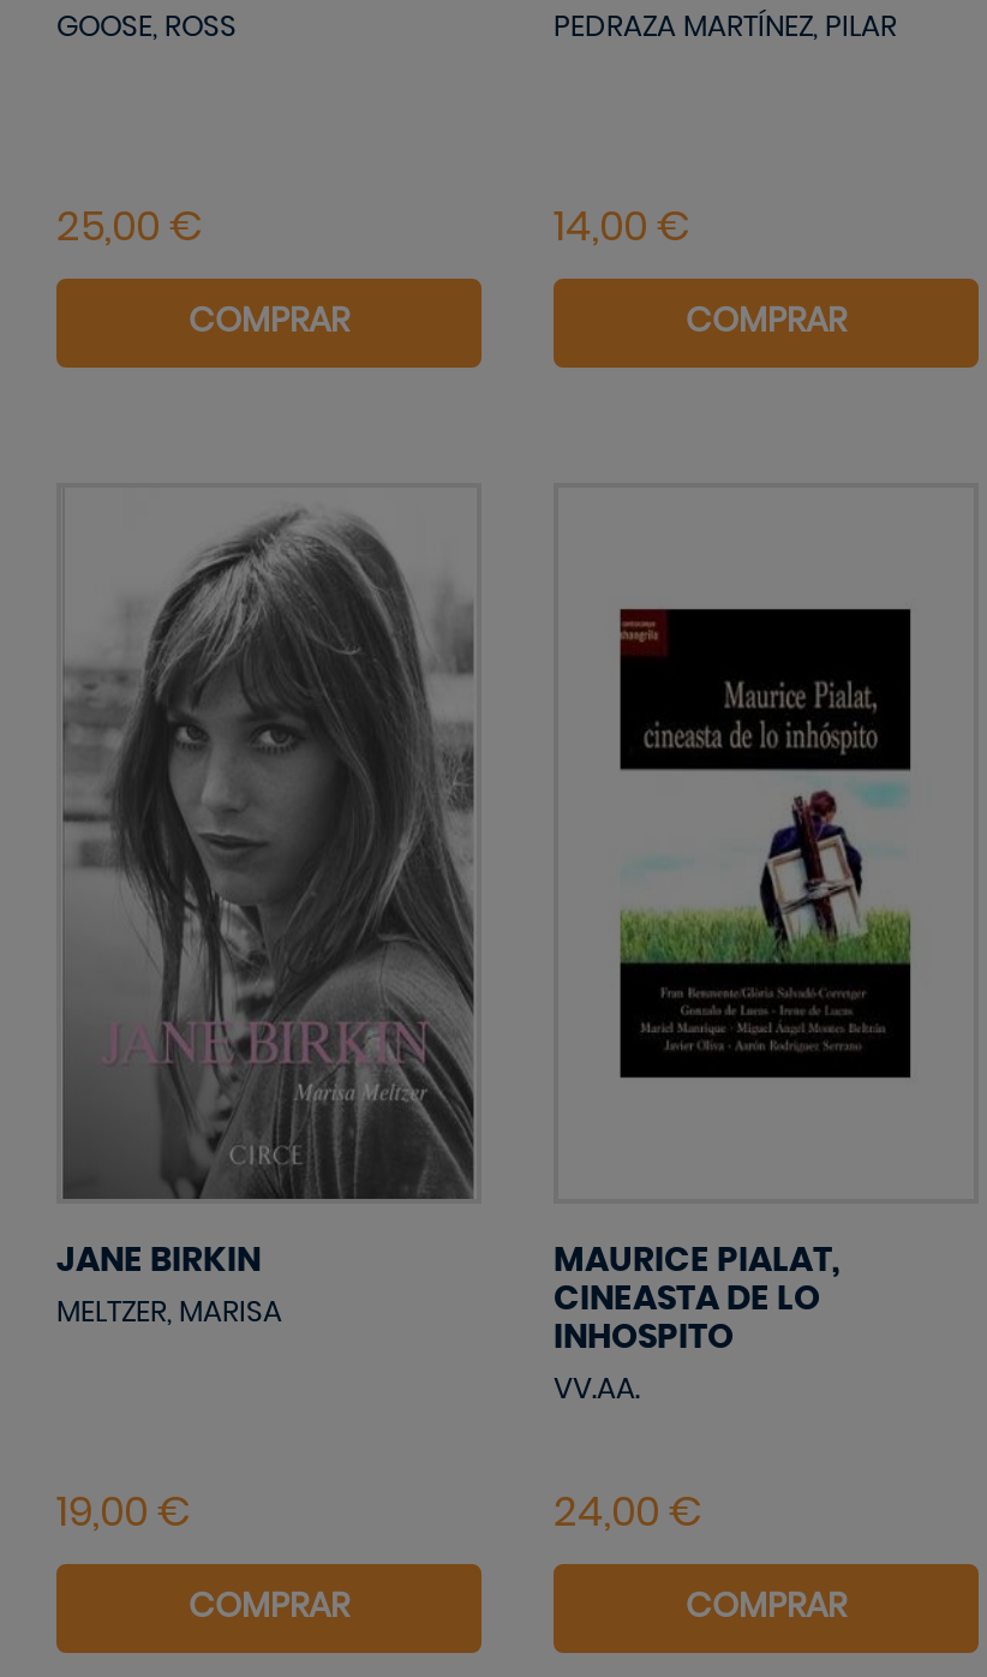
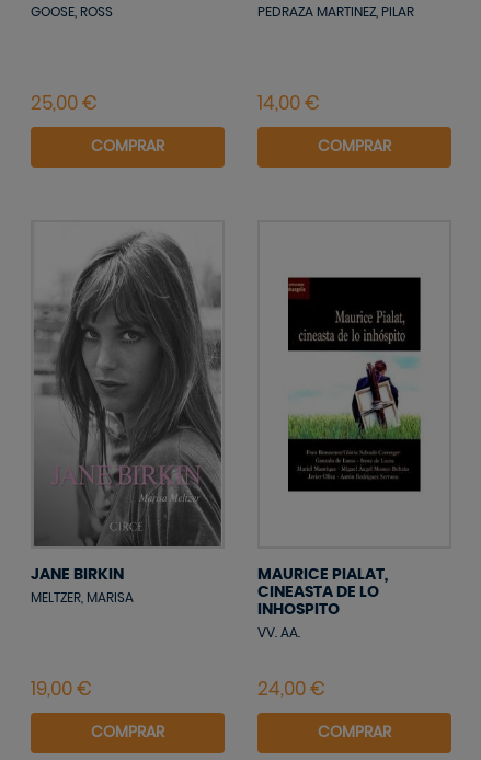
[554,12,897,41] PEDRAZA MARTÍNEZ, PILAR -> [257,5,414,19] PEDRAZA MARTINEZ, PILAR
[554,1374,640,1403] VV.AA. -> [257,626,300,640] VV. AA.

